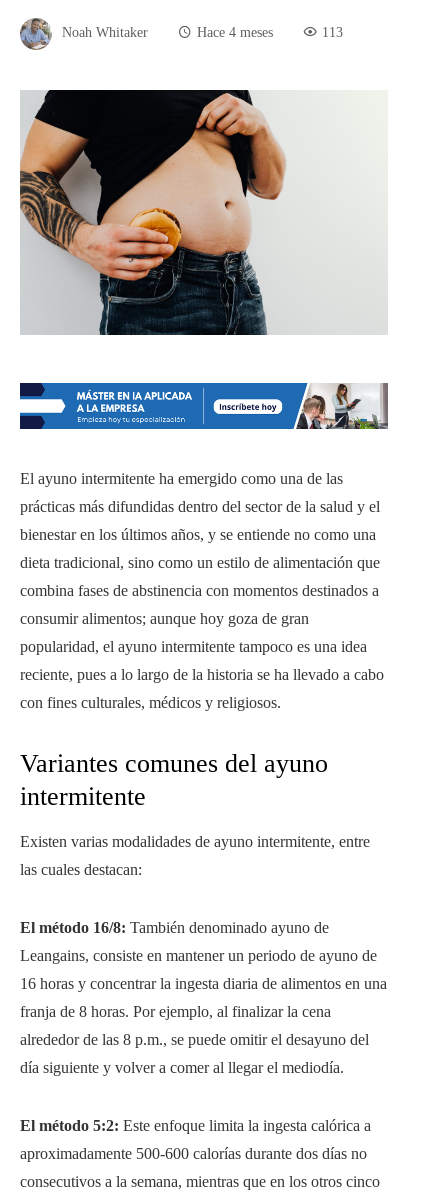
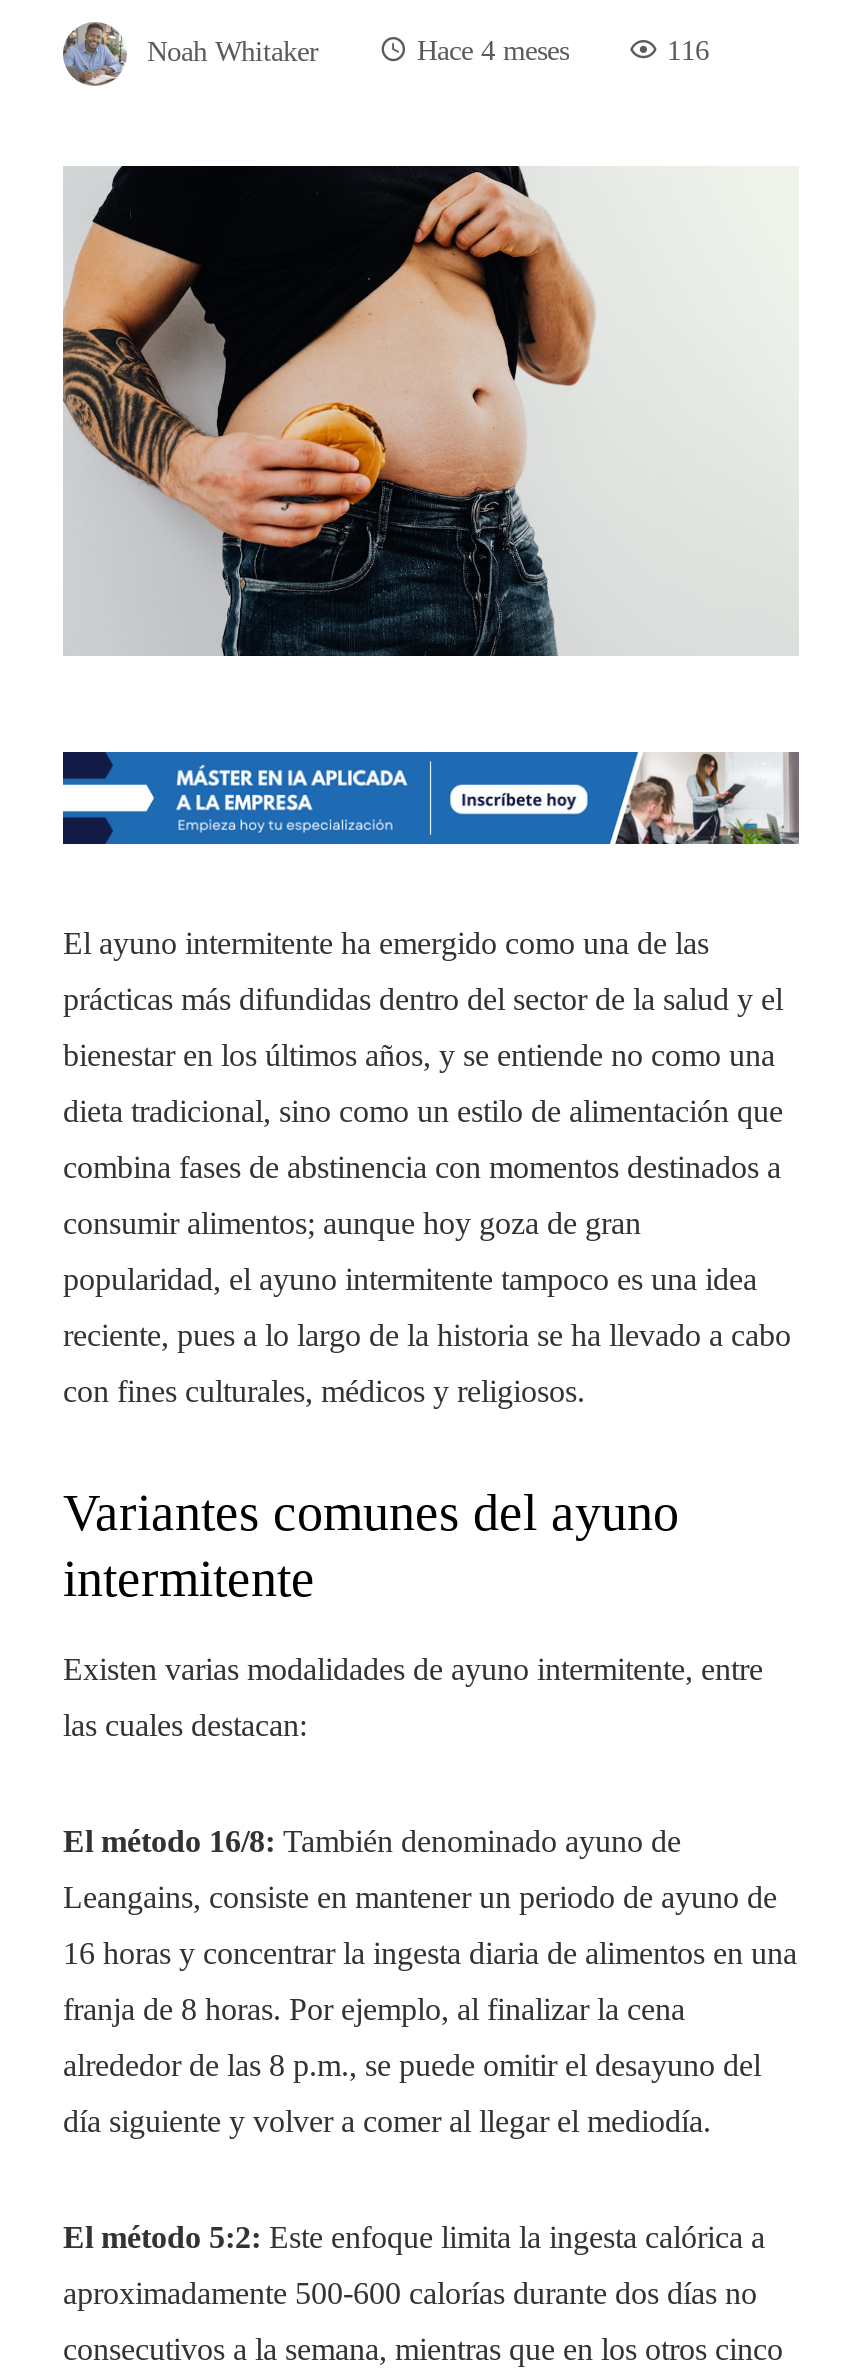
[322,24,343,40] 113 -> [667,34,709,66] 116

